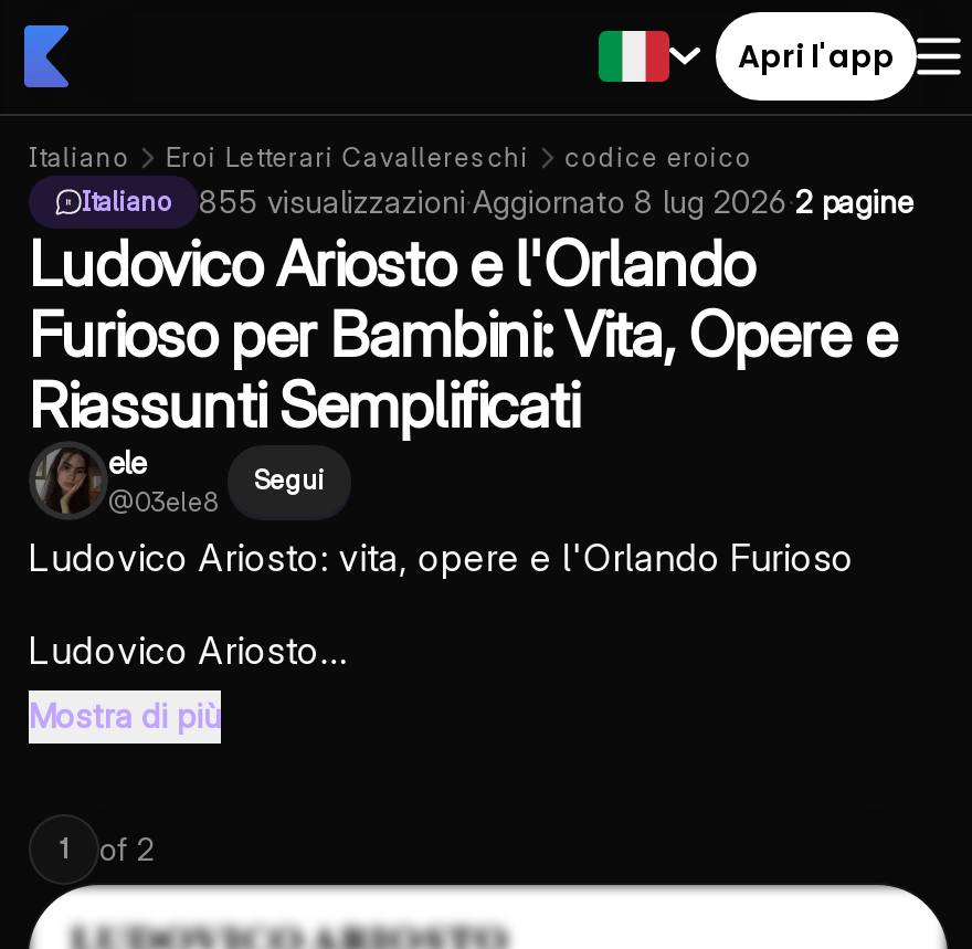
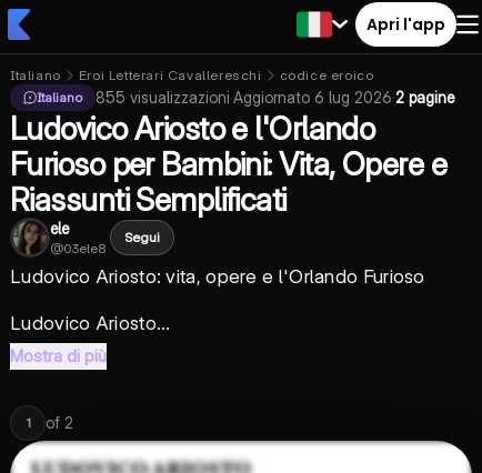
[199,182,912,220] 855 visualizzazioni · Aggiornato 8 lug 2026 · 2 pagine -> [96,88,454,107] 855 visualizzazioni · Aggiornato 6 lug 2026 · 2 pagine

